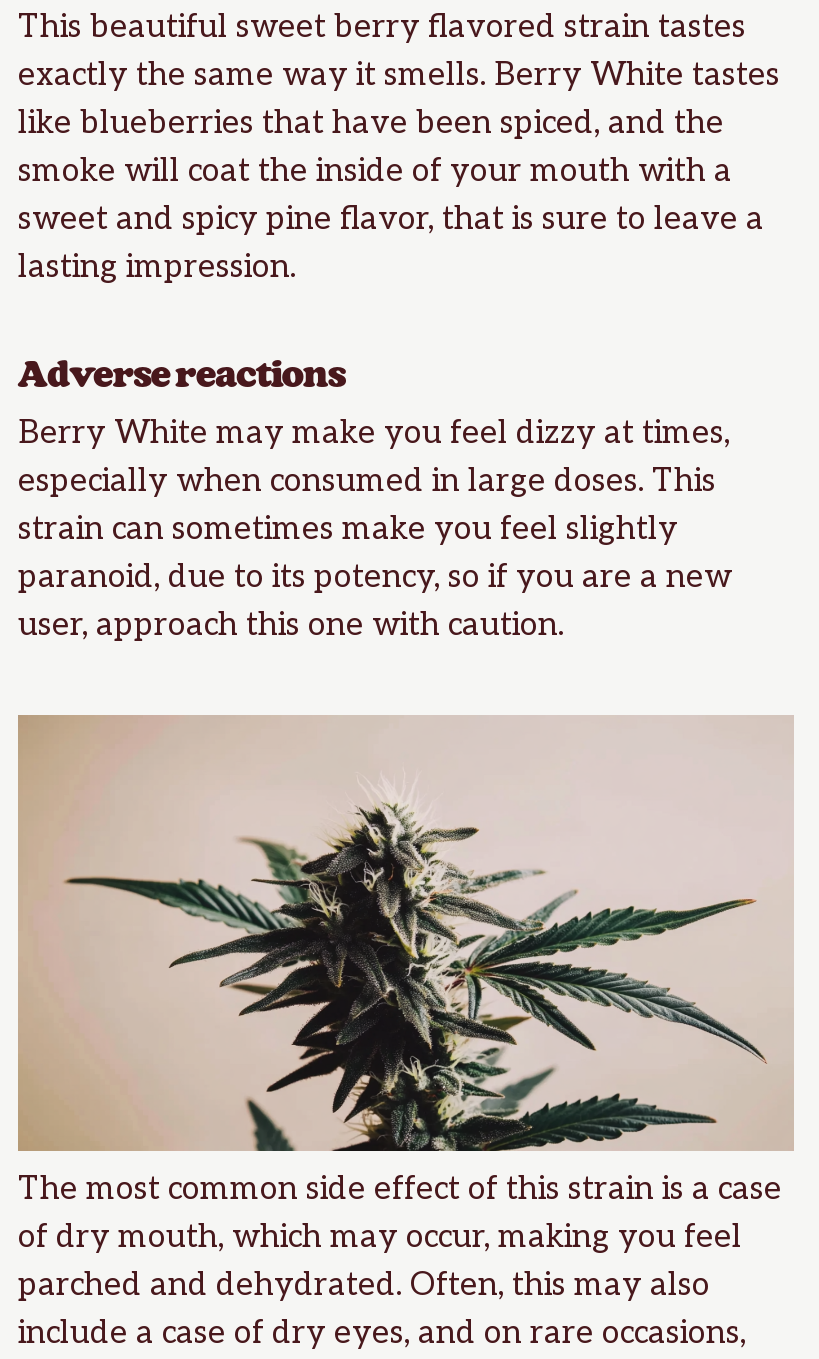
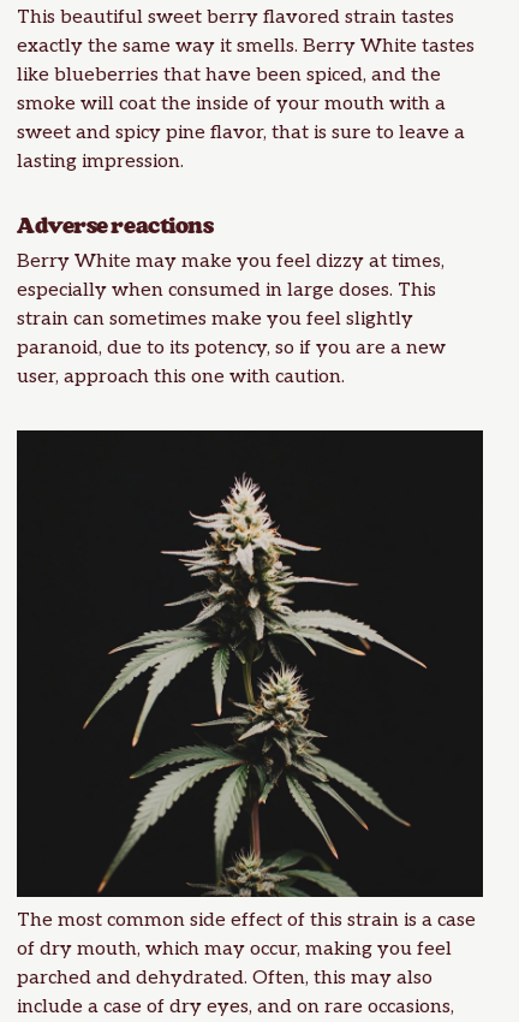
[18,714,794,1154] [image] -> [16,429,484,898] [image]

